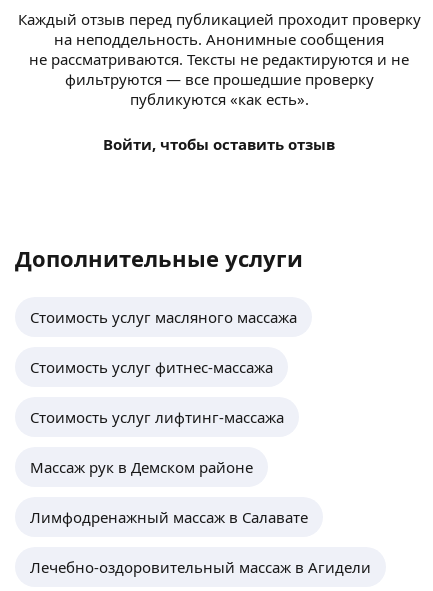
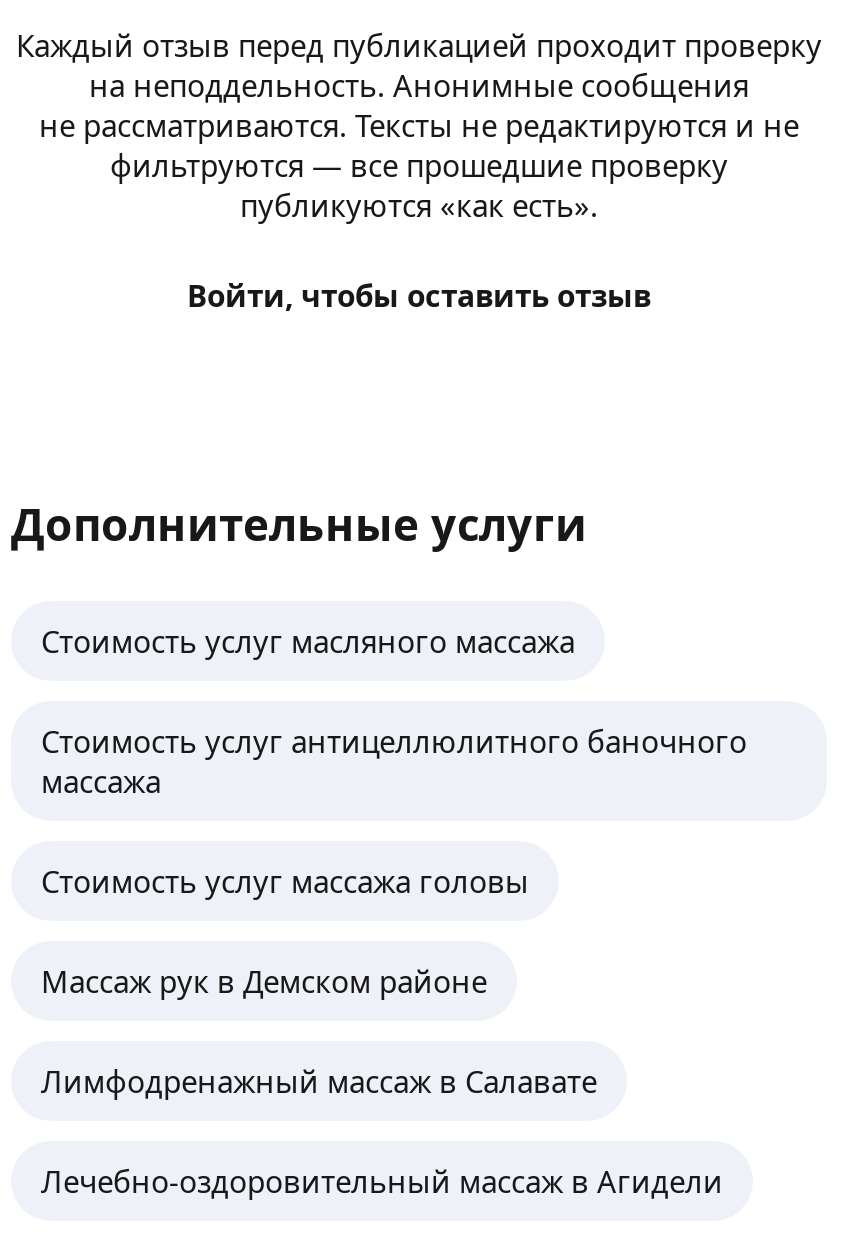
[30,356,273,376] Стоимость услуг фитнес-массажа -> [41,720,747,800] Стоимость услуг антицеллюлитного баночного | массажа
[30,406,284,426] Стоимость услуг лифтинг-массажа -> [41,860,529,900] Стоимость услуг массажа головы

